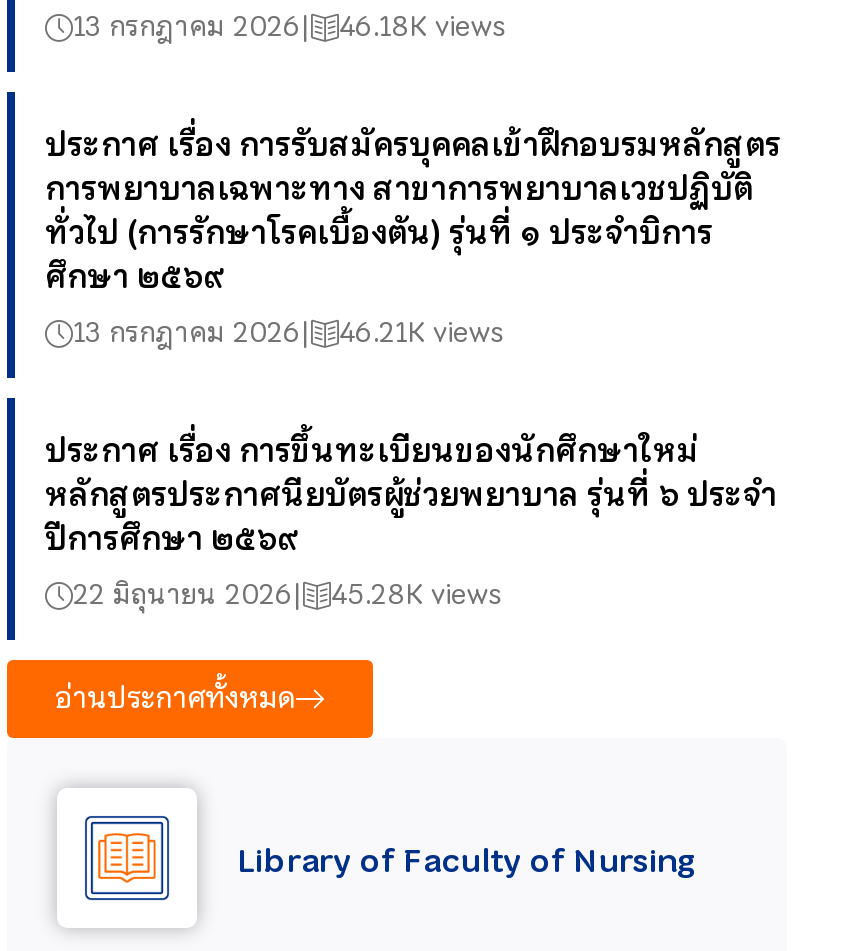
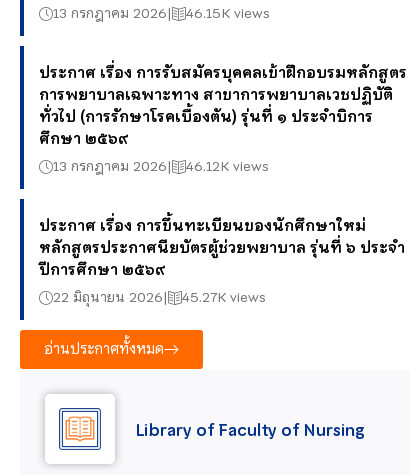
[73,5,507,49] 13 กรกฎาคม 2026 46.18K views -> [53,2,270,24] 13 กรกฎาคม 2026 46.15K views
[73,311,505,355] 13 กรกฎาคม 2026 46.21K views -> [53,155,269,177] 13 กรกฎาคม 2026 46.12K views
[73,573,503,617] 22 มิถุนายน 2026 45.28K views -> [53,286,266,308] 22 มิถุนายน 2026 45.27K views

